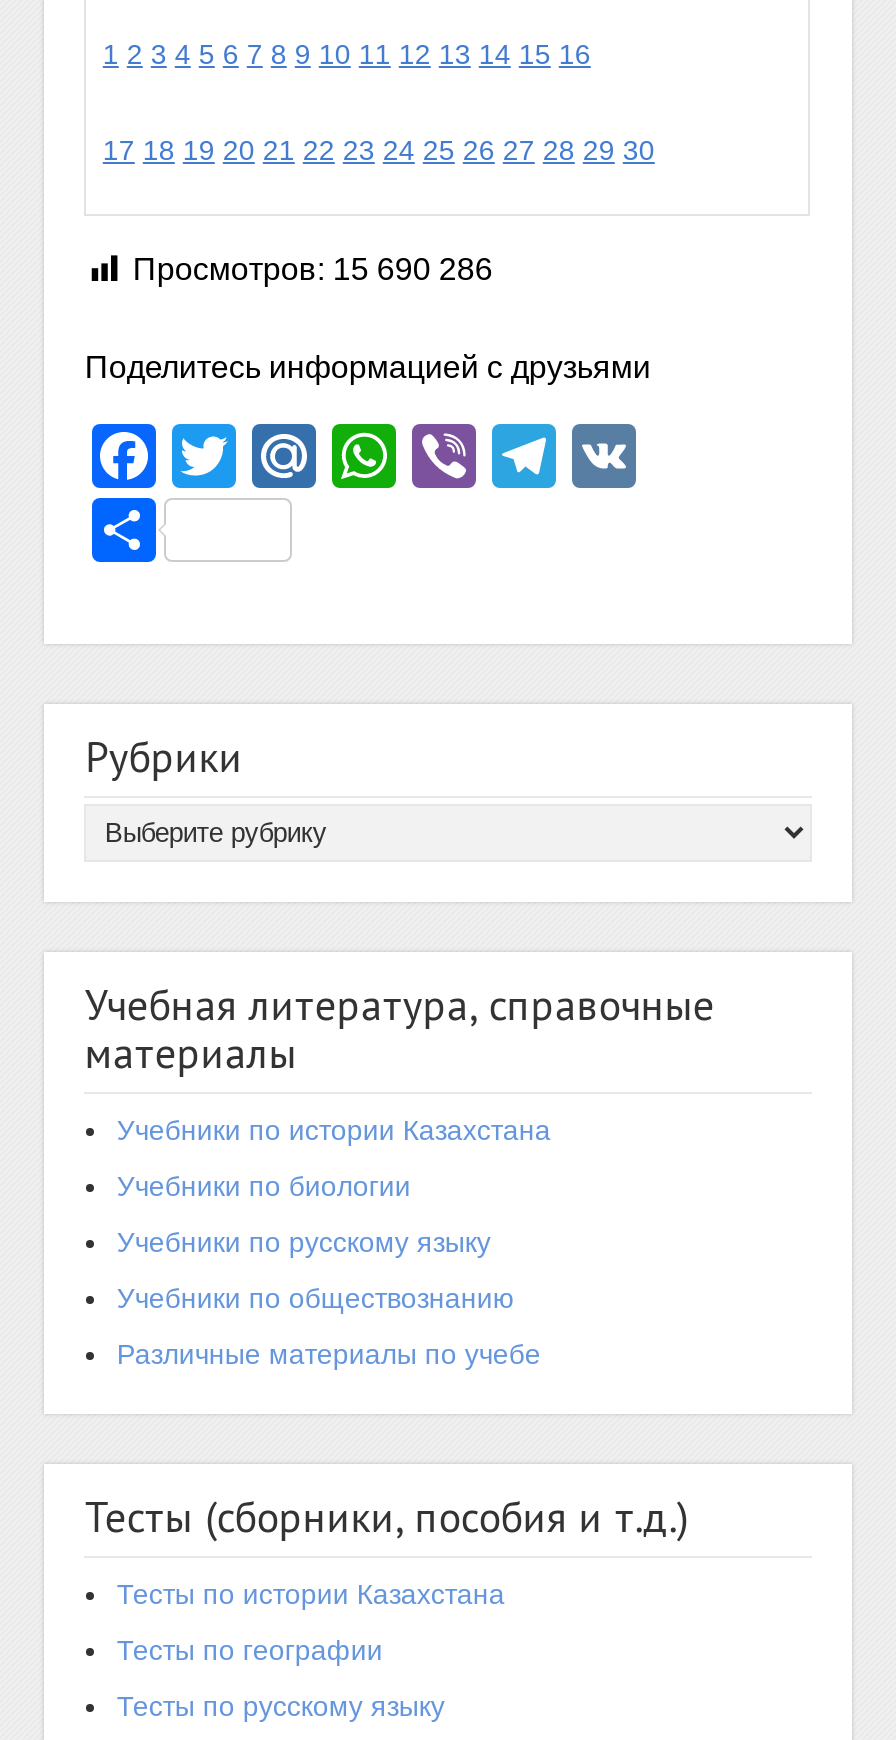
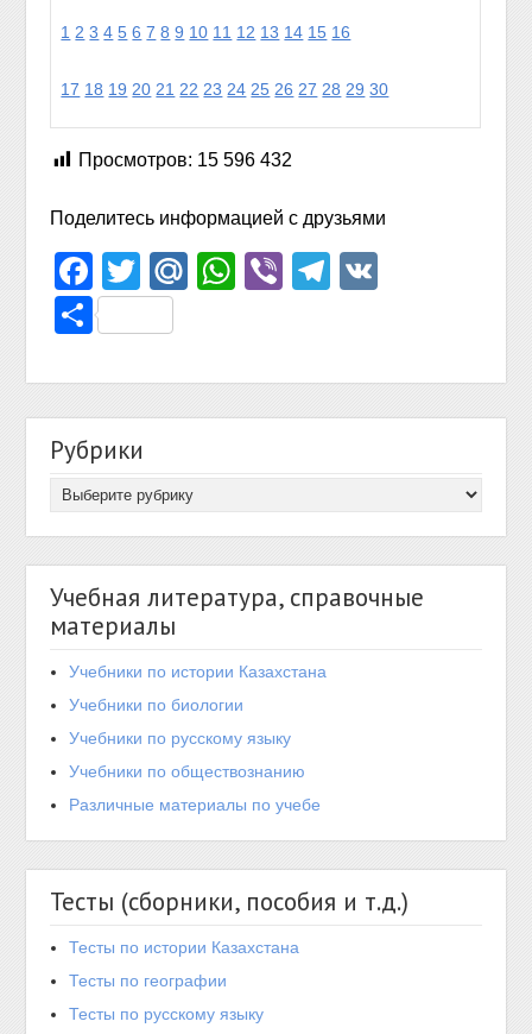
[133,252,493,286] Просмотров: 15 690 286 -> [79,150,293,170] Просмотров: 15 596 432

